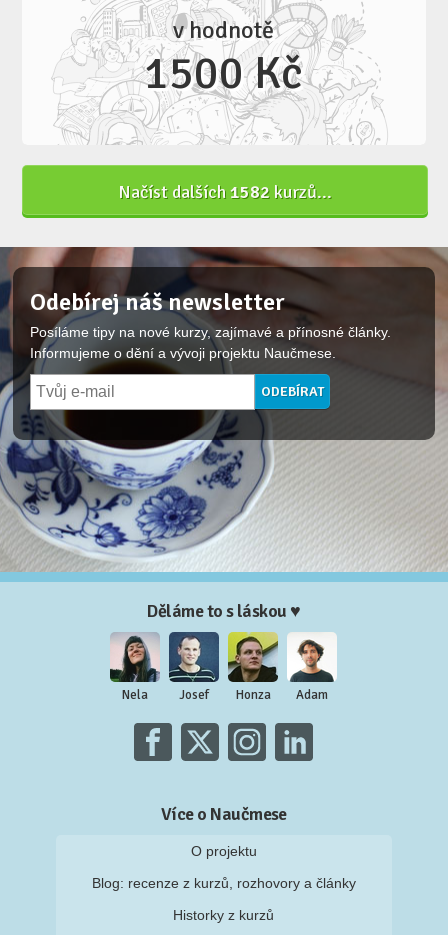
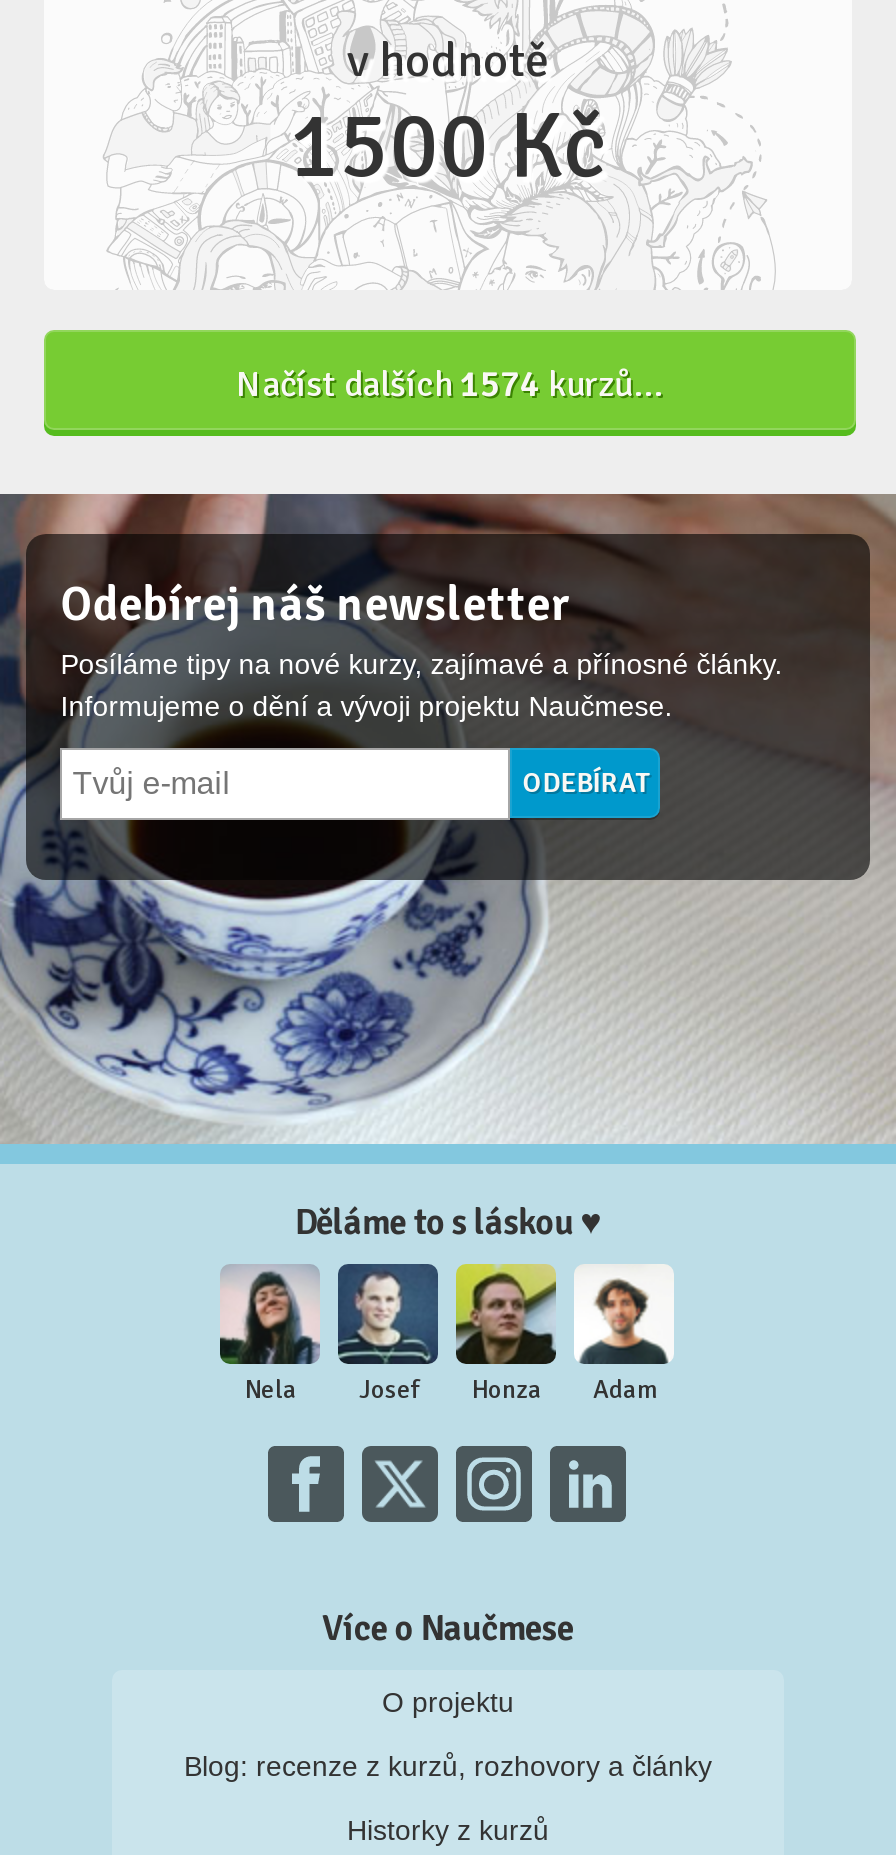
[118,181,332,203] Načíst dalších 1582 kurzů... -> [236,362,664,406] Načíst dalších 1574 kurzů...

